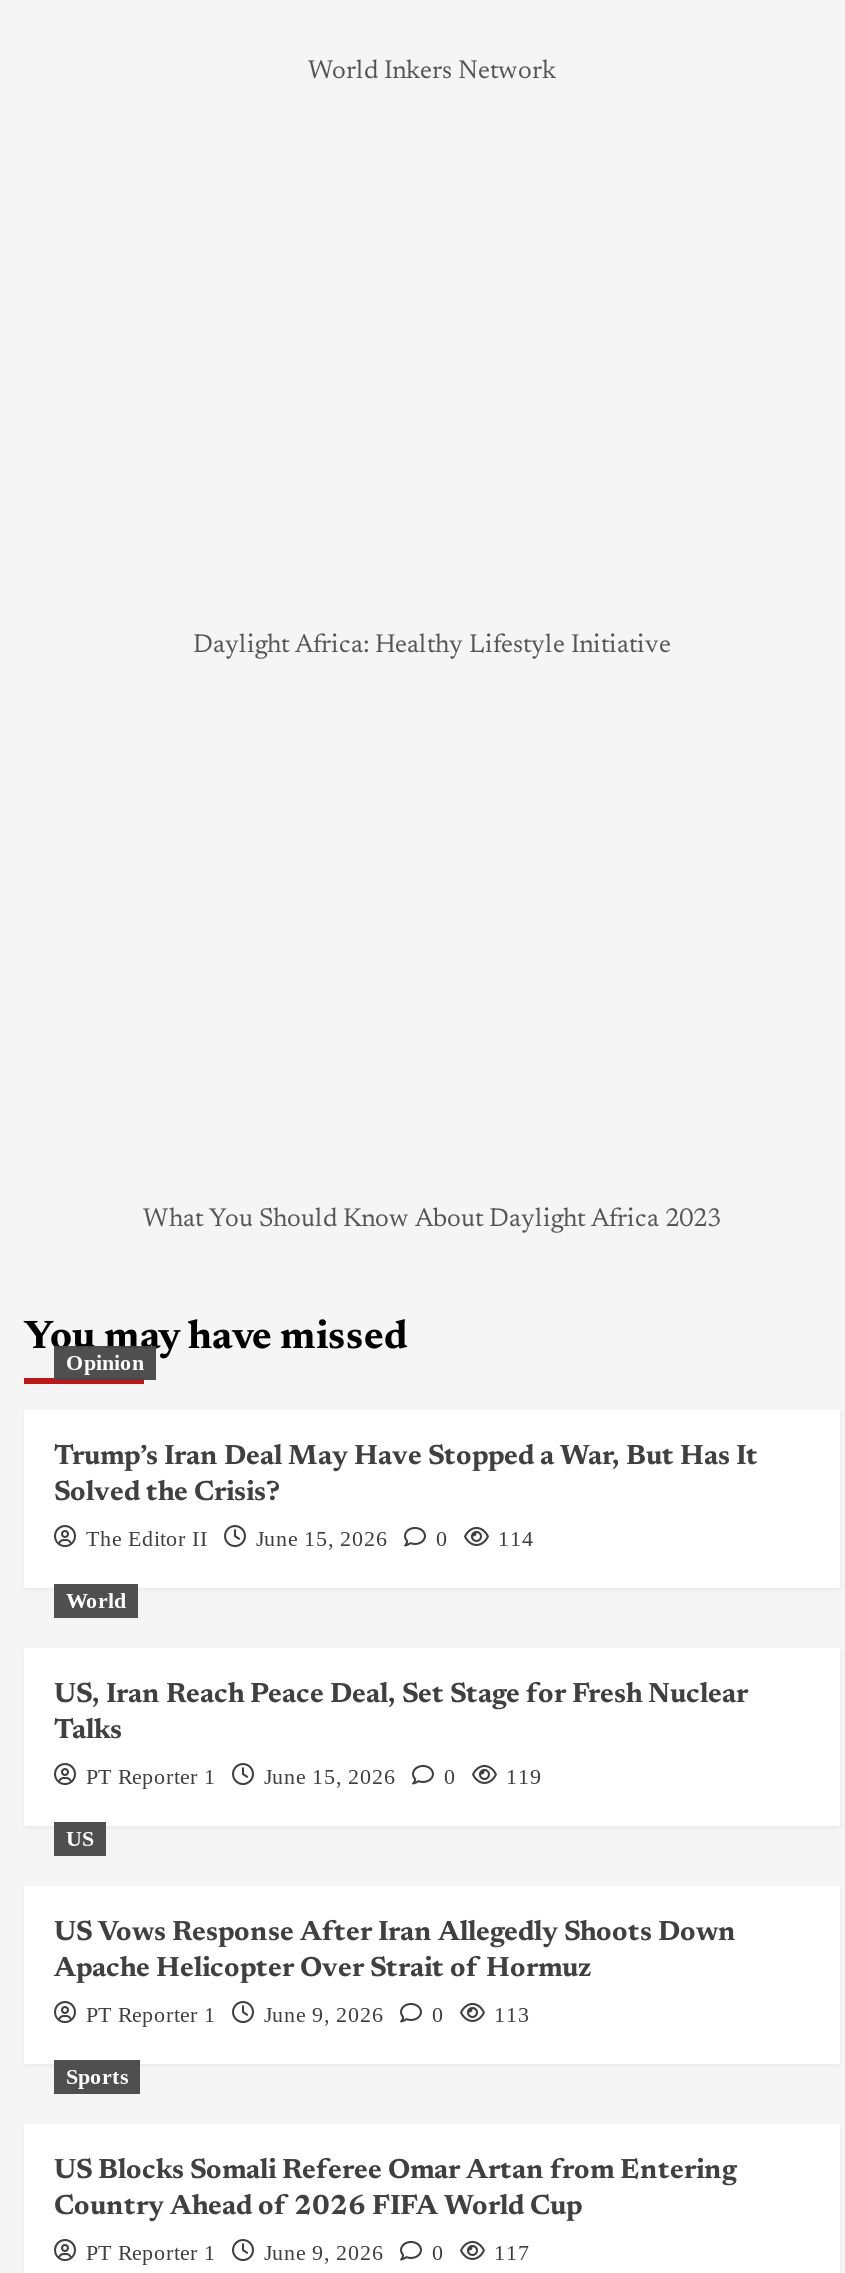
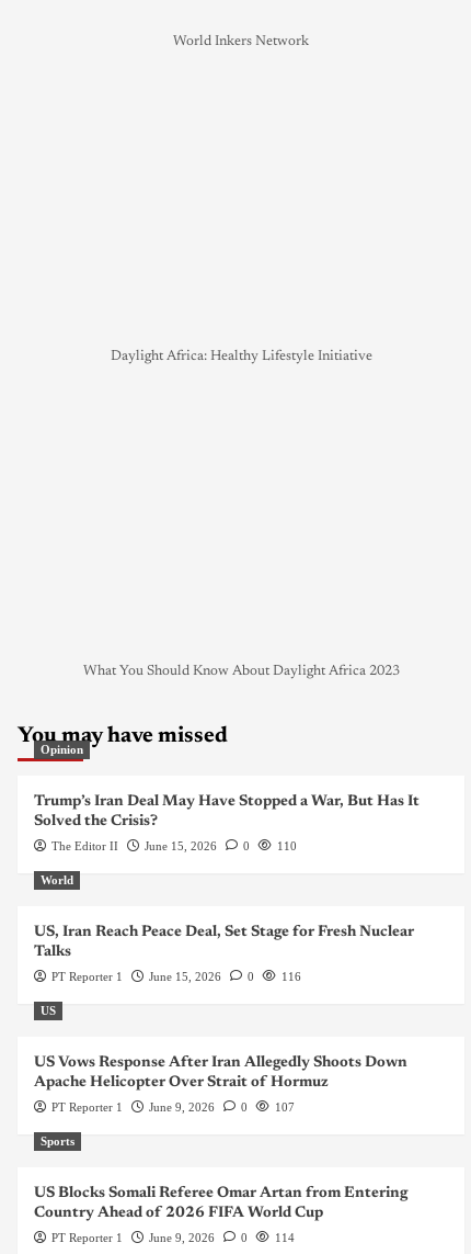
[498,1526,534,1550] 114 -> [277,839,297,852] 110
[506,1764,542,1788] 119 -> [282,970,301,983] 116
[494,2002,530,2026] 113 -> [275,1100,295,1113] 107
[494,2240,530,2264] 117 -> [275,1231,295,1244] 114

